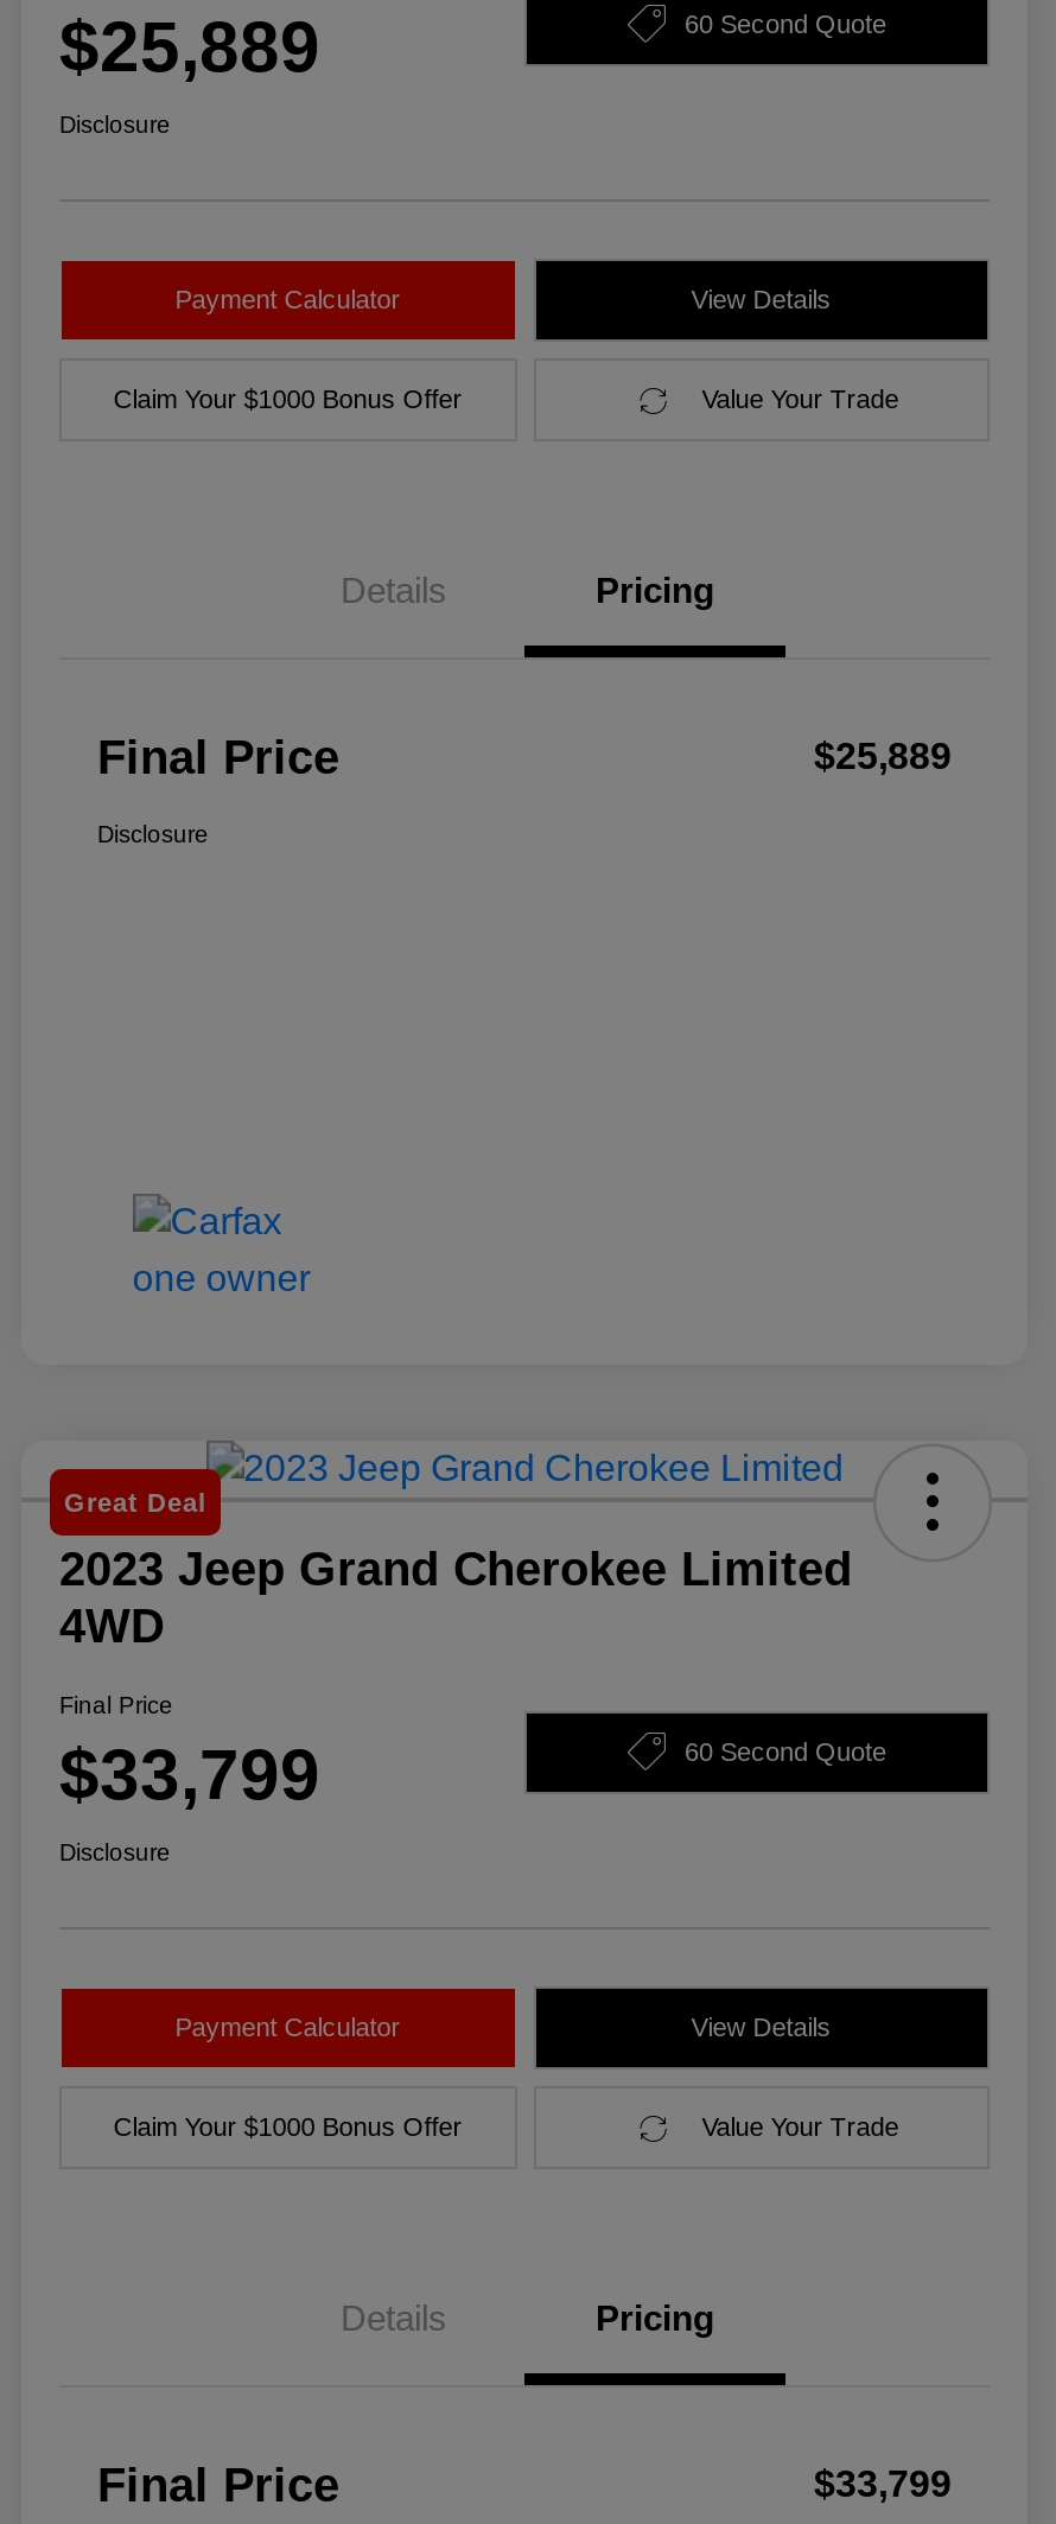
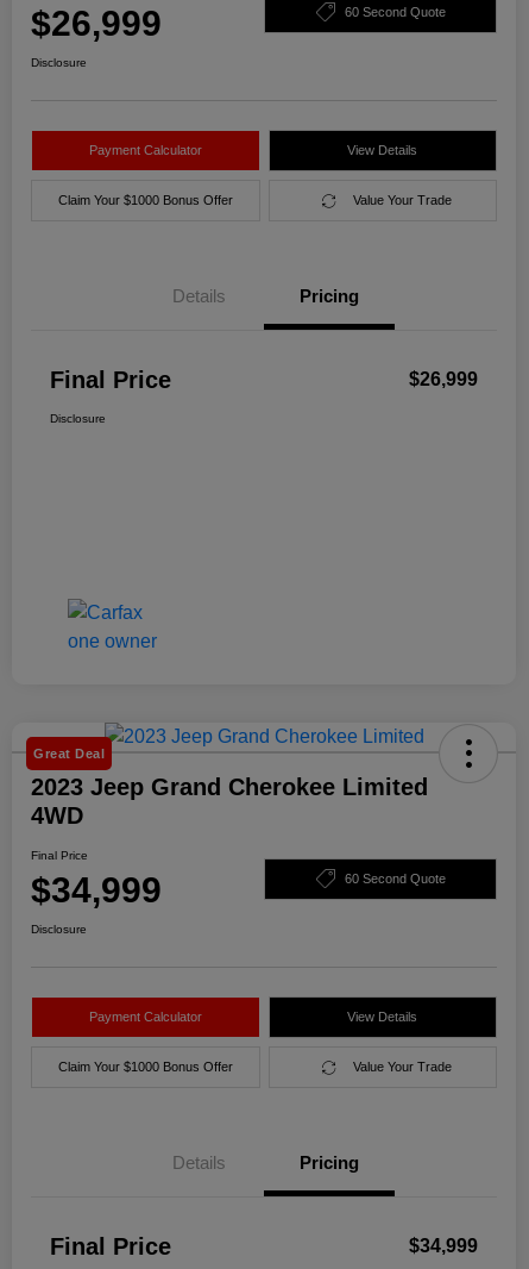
[59,8,320,86] $25,889 -> [31,4,162,43] $26,999
[814,736,952,777] $25,889 -> [409,369,478,390] $26,999
[59,1735,320,1814] $33,799 -> [31,870,162,910] $34,999
[814,2464,952,2504] $33,799 -> [409,1236,478,1256] $34,999

